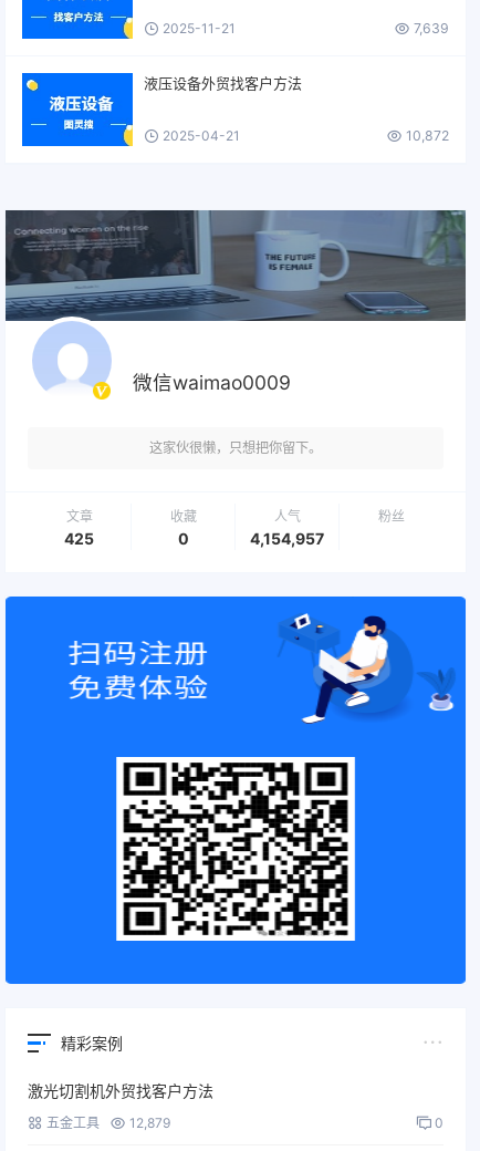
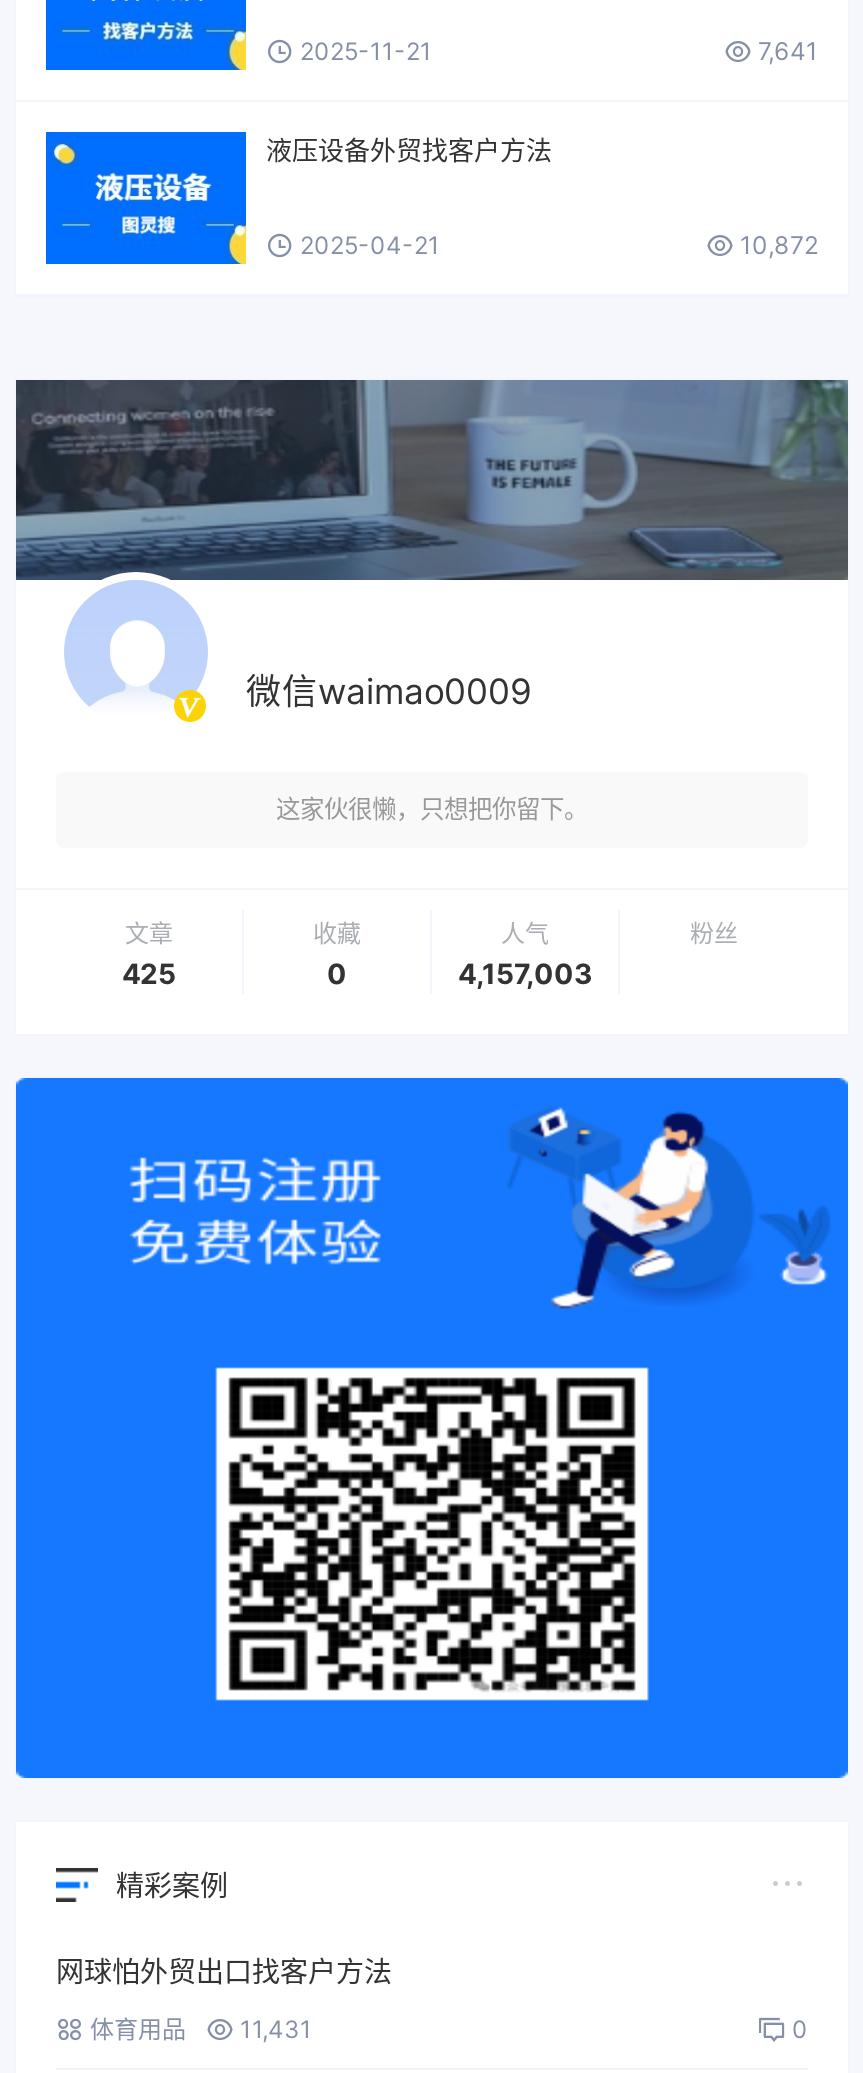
[414,19,449,36] 7,639 -> [758,35,818,65] 7,641
[250,529,324,547] 4,154,957 -> [458,955,592,989] 4,157,003
[28,1081,213,1100] 激光切割机外贸找客户方法 -> [56,1953,392,1987] 网球怕外贸出口找客户方法
[46,1114,170,1131] 五金工具 | 12,879 -> [90,2013,312,2043] 体育用品 | 11,431

